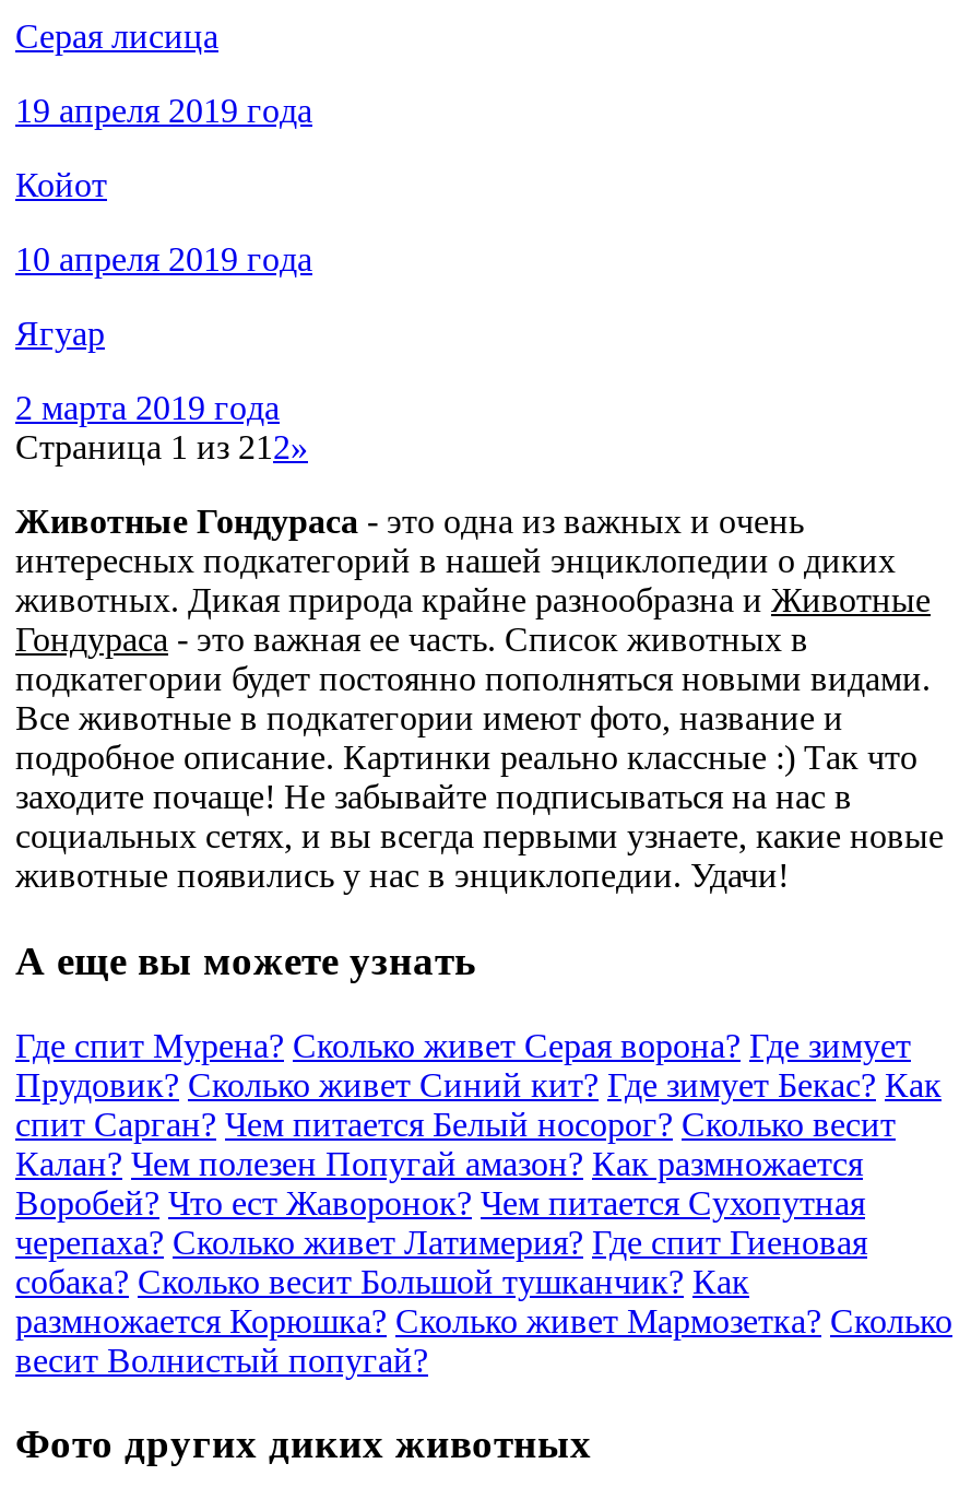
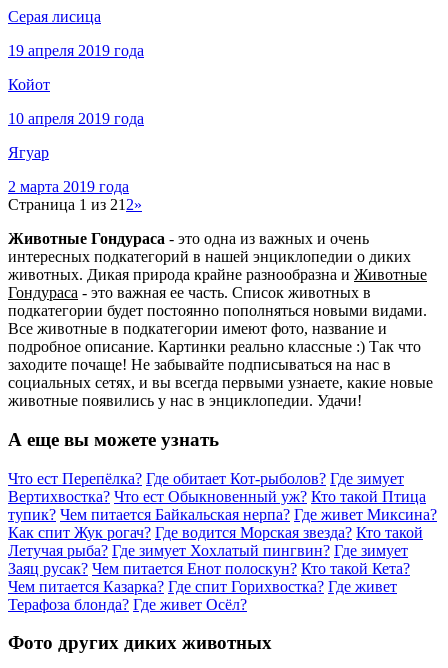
[15,1026,952,1378] Где спит Мурена? Сколько живет Серая ворона? Где зимует | Прудовик? Сколько живет Синий кит? Где зимует Бекас? Как | спит Сарган? Чем питается Белый носорог? Сколько весит | Калан? Чем полезен Попугай амазон? Как размножается | Воробей? Что ест Жаворонок? Чем питается Сухопутная | черепаха? Сколько живет Латимерия? Где спит Гиеновая | собака? Сколько весит Большой тушканчик? Как | размножается Корюшка? Сколько живет Мармозетка? Сколько | весит Волнистый попугай? -> [8,469,437,612] Что ест Перепёлка? Где обитает Кот-рыболов? Где зимует | Вертихвостка? Что ест Обыкновенный уж? Кто такой Птица | тупик? Чем питается Байкальская нерпа? Где живет Миксина? | Как спит Жук рогач? Где водится Морская звезда? Кто такой | Летучая рыба? Где зимует Хохлатый пингвин? Где зимует | Заяц русак? Чем питается Енот полоскун? Кто такой Кета? | Чем питается Казарка? Где спит Горихвостка? Где живет | Терафоза блонда? Где живет Осёл?

